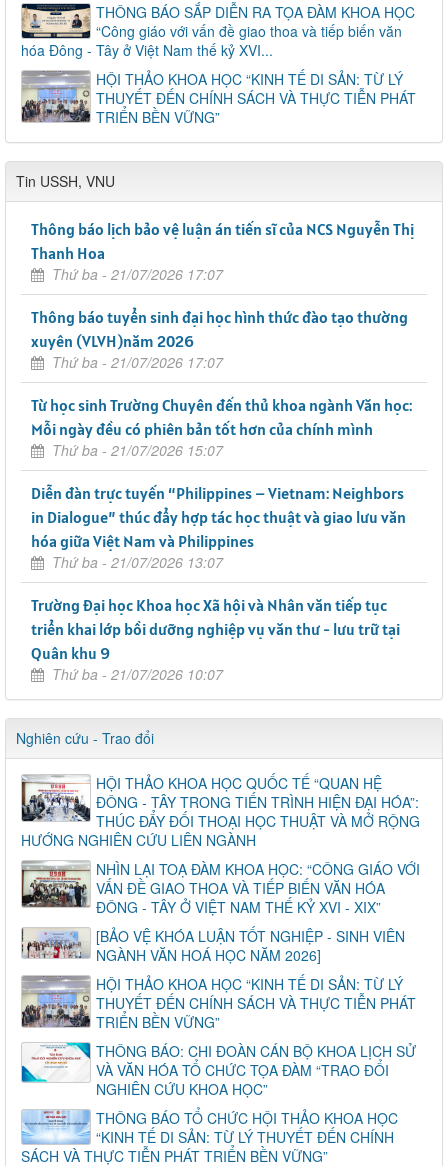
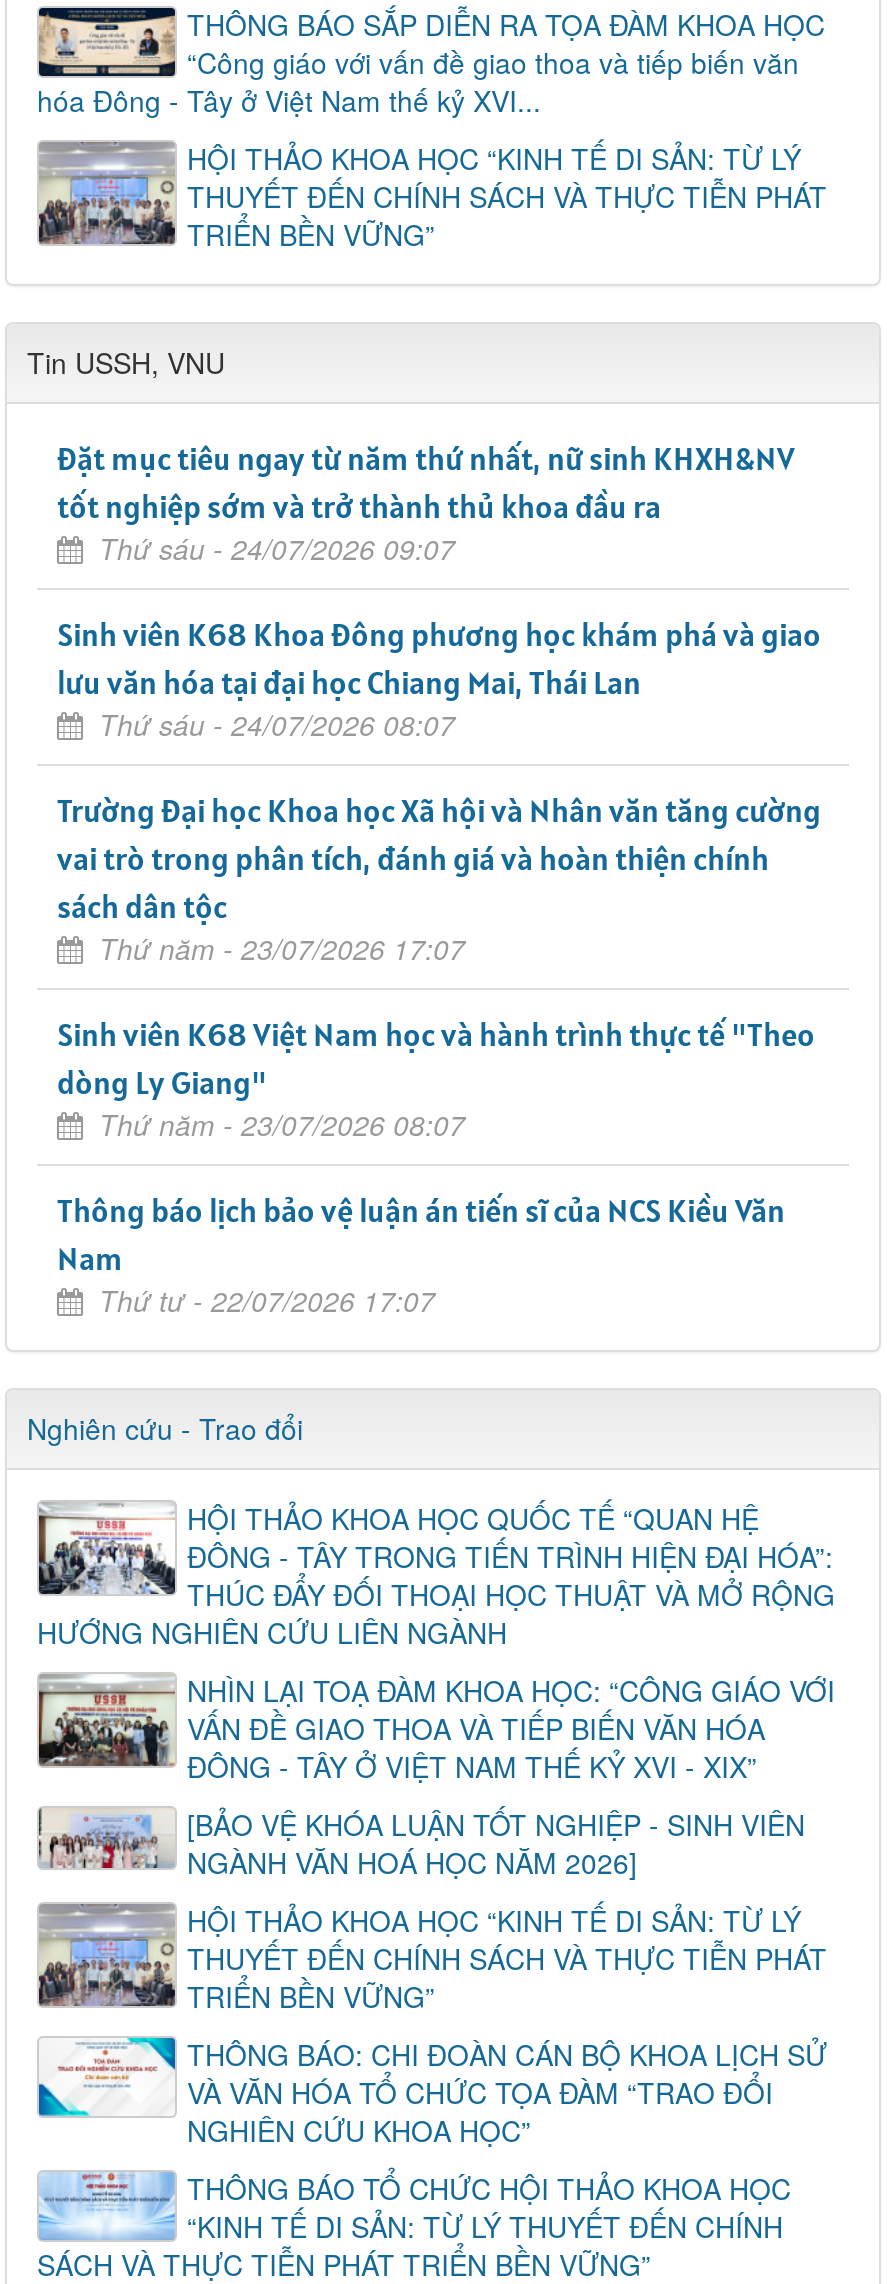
[31,219,414,284] Thông báo lịch bảo vệ luận án tiến sĩ của NCS Nguyễn Thị | Thanh Hoa | Thứ ba - 21/07/2026 17:07 -> [57,438,795,568] Đặt mục tiêu ngay từ năm thứ nhất, nữ sinh KHXH&NV | tốt nghiệp sớm và trở thành thủ khoa đầu ra | Thứ sáu - 24/07/2026 09:07
[31,307,408,372] Thông báo tuyển sinh đại học hình thức đào tạo thường | xuyên (VLVH)năm 2026 | Thứ ba - 21/07/2026 17:07 -> [57,614,821,744] Sinh viên K68 Khoa Đông phương học khám phá và giao | lưu văn hóa tại đại học Chiang Mai, Thái Lan | Thứ sáu - 24/07/2026 08:07
[31,395,412,460] Từ học sinh Trường Chuyên đến thủ khoa ngành Văn học: | Mỗi ngày đều có phiên bản tốt hơn của chính mình | Thứ ba - 21/07/2026 15:07 -> [57,790,821,968] Trường Đại học Khoa học Xã hội và Nhân văn tăng cường | vai trò trong phân tích, đánh giá và hoàn thiện chính | sách dân tộc | Thứ năm - 23/07/2026 17:07
[31,483,406,572] Diễn đàn trực tuyến “Philippines – Vietnam: Neighbors | in Dialogue” thúc đẩy hợp tác học thuật và giao lưu văn | hóa giữa Việt Nam và Philippines | Thứ ba - 21/07/2026 13:07 -> [57,1014,815,1144] Sinh viên K68 Việt Nam học và hành trình thực tế "Theo | dòng Ly Giang" | Thứ năm - 23/07/2026 08:07
[31,595,400,684] Trường Đại học Khoa học Xã hội và Nhân văn tiếp tục | triển khai lớp bồi dưỡng nghiệp vụ văn thư - lưu trữ tại | Quân khu 9 | Thứ ba - 21/07/2026 10:07 -> [57,1190,785,1320] Thông báo lịch bảo vệ luận án tiến sĩ của NCS Kiều Văn | Nam | Thứ tư - 22/07/2026 17:07

